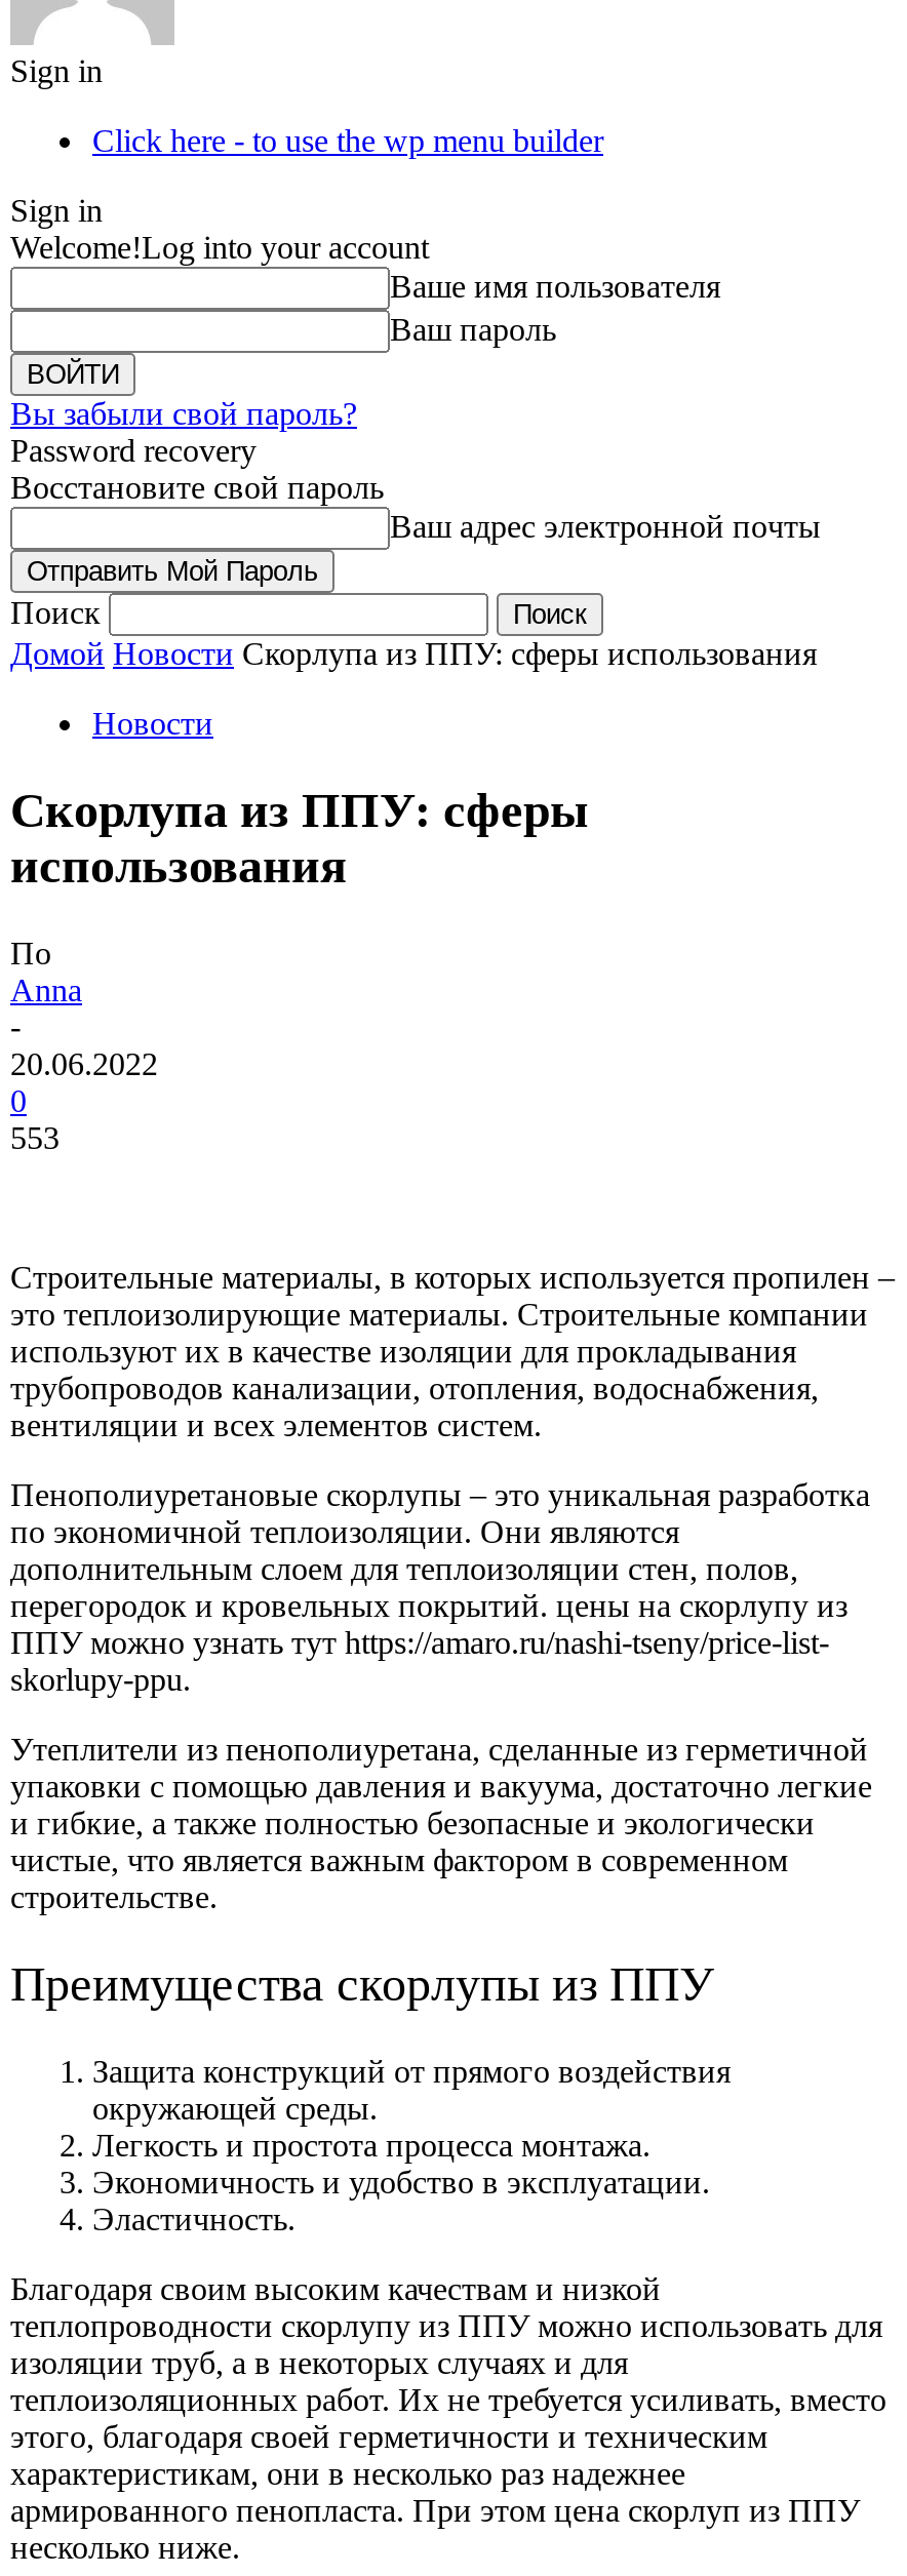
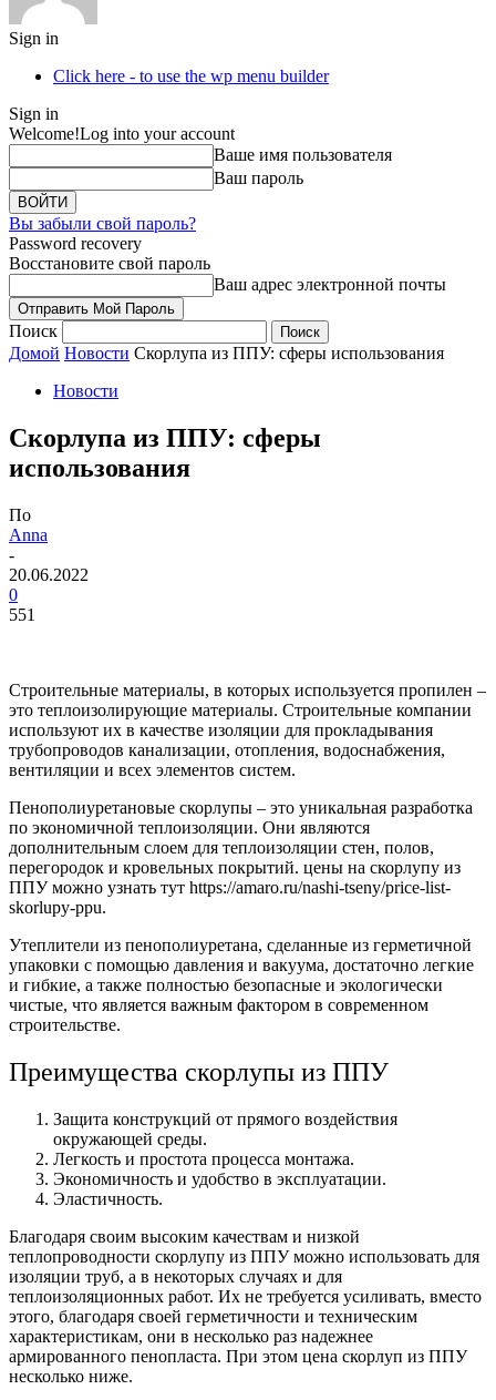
[10,1120,60,1155] 553 -> [9,605,35,624] 551

